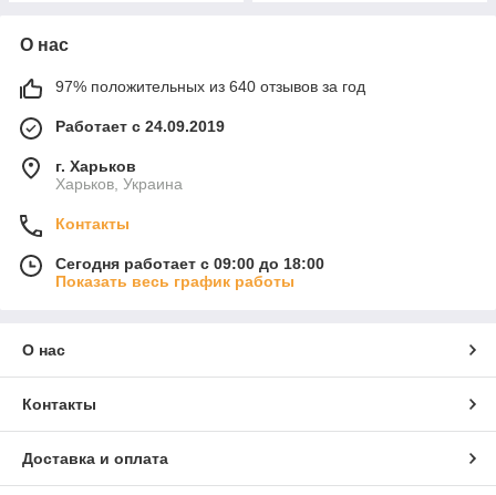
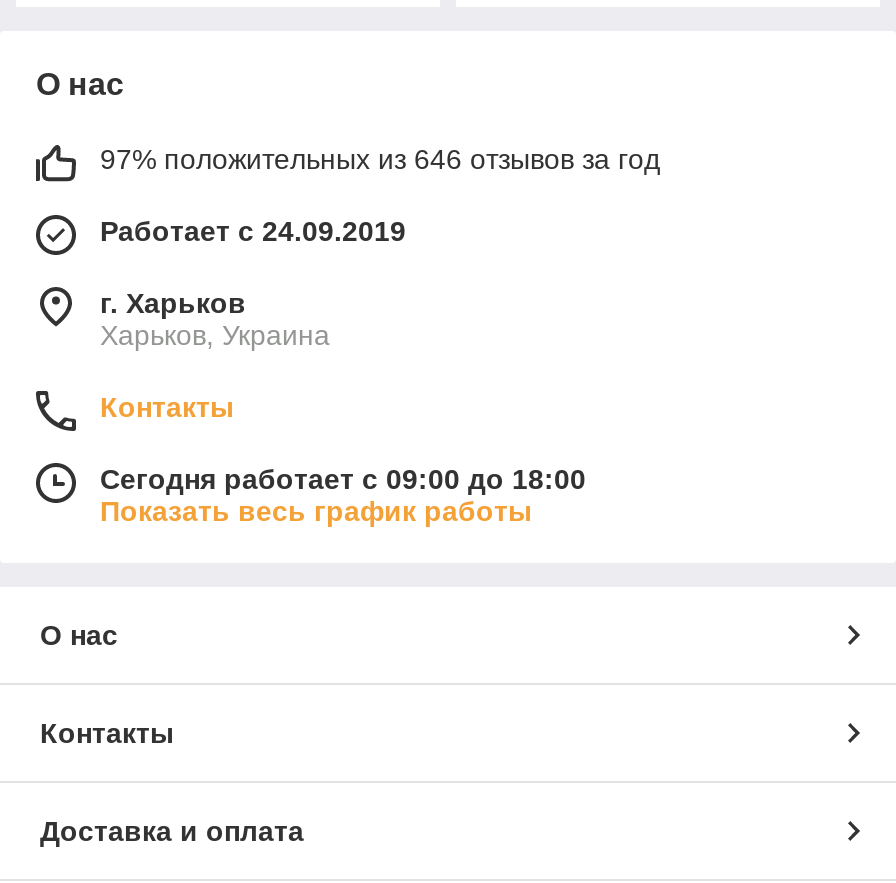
[55,78,365,95] 97% положительных из 640 отзывов за год -> [100,143,660,175] 97% положительных из 646 отзывов за год

